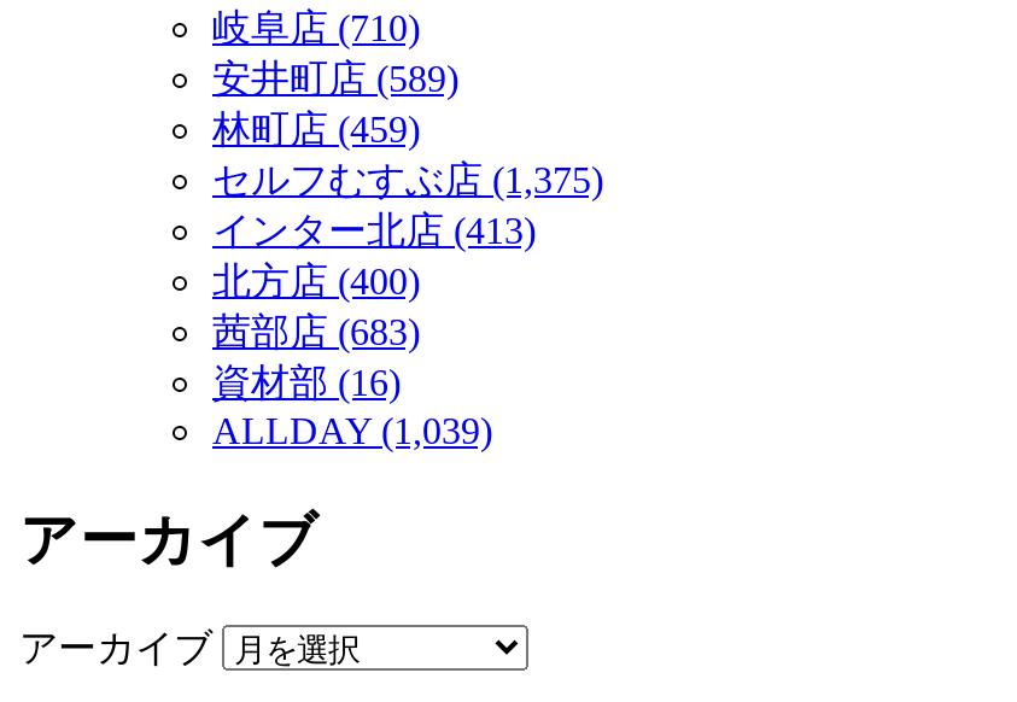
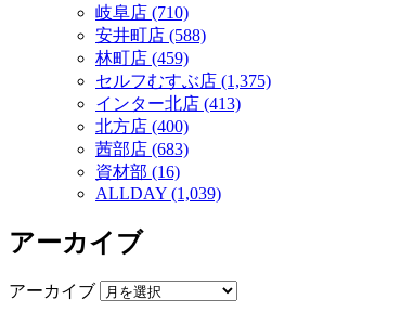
[212,57,458,98] 安井町店 (589) -> [95,26,206,44] 安井町店 (588)

